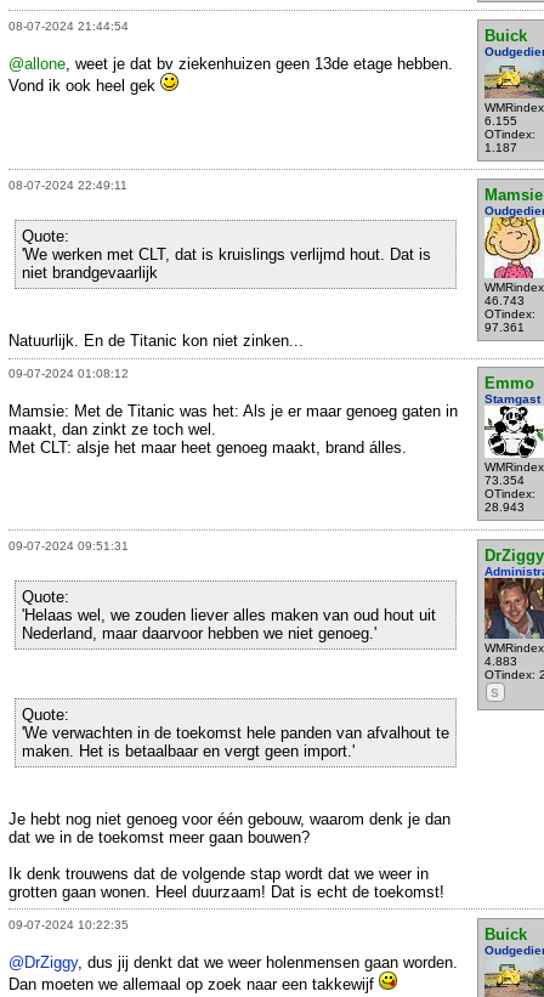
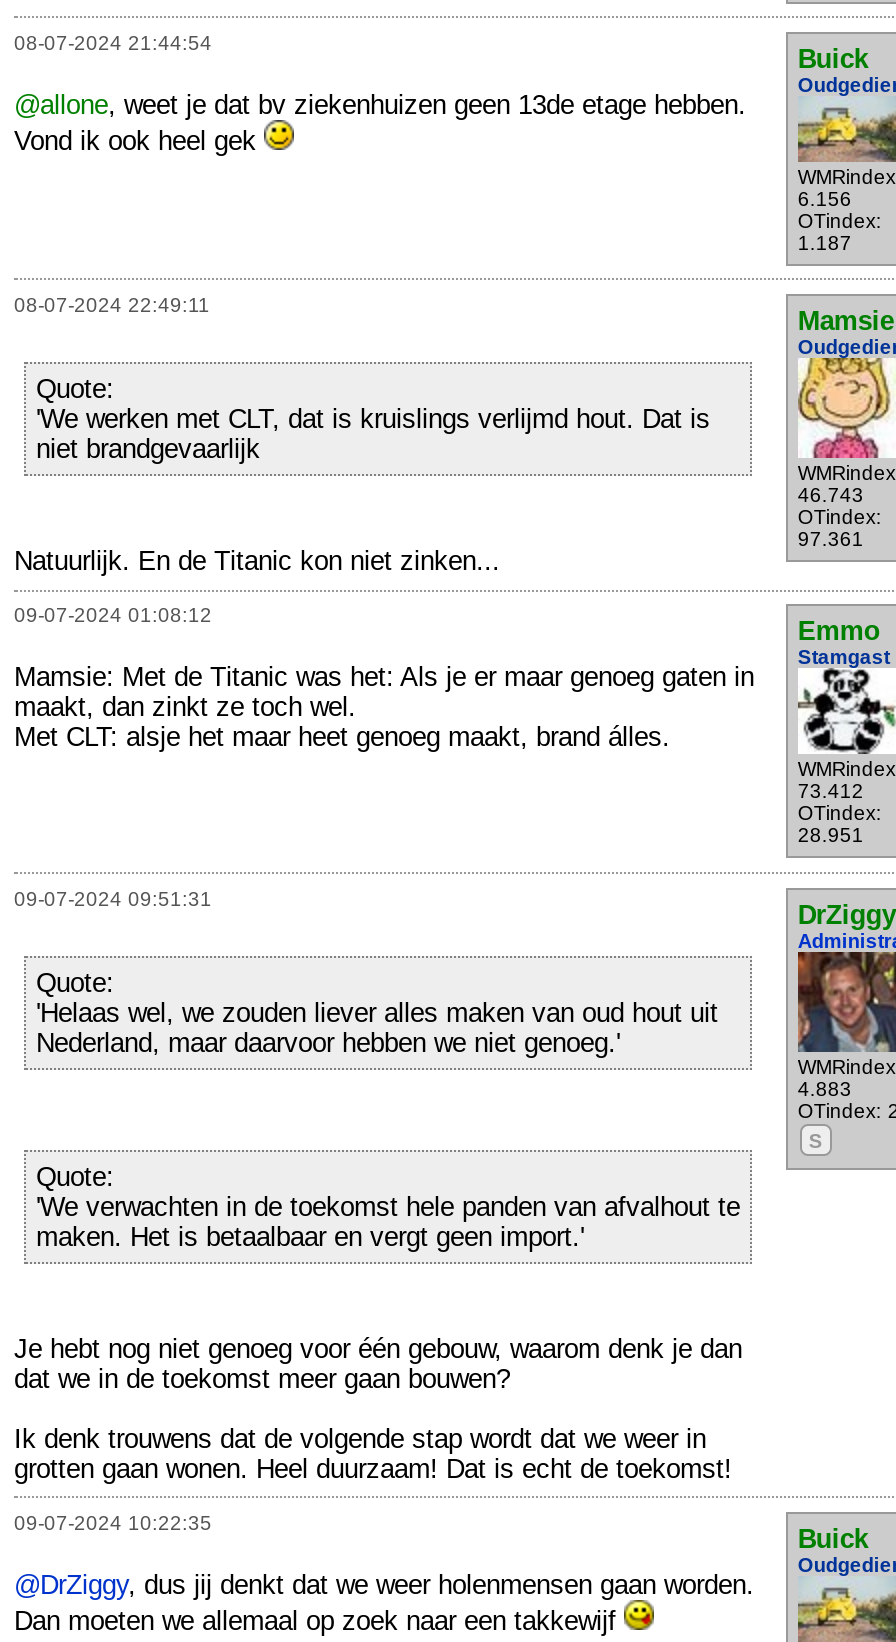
[484,114,517,127] 6.155 -> [798,188,852,210] 6.156
[484,474,524,487] 73.354 -> [798,781,864,803] 73.412
[484,501,524,514] 28.943 -> [798,825,864,847] 28.951

